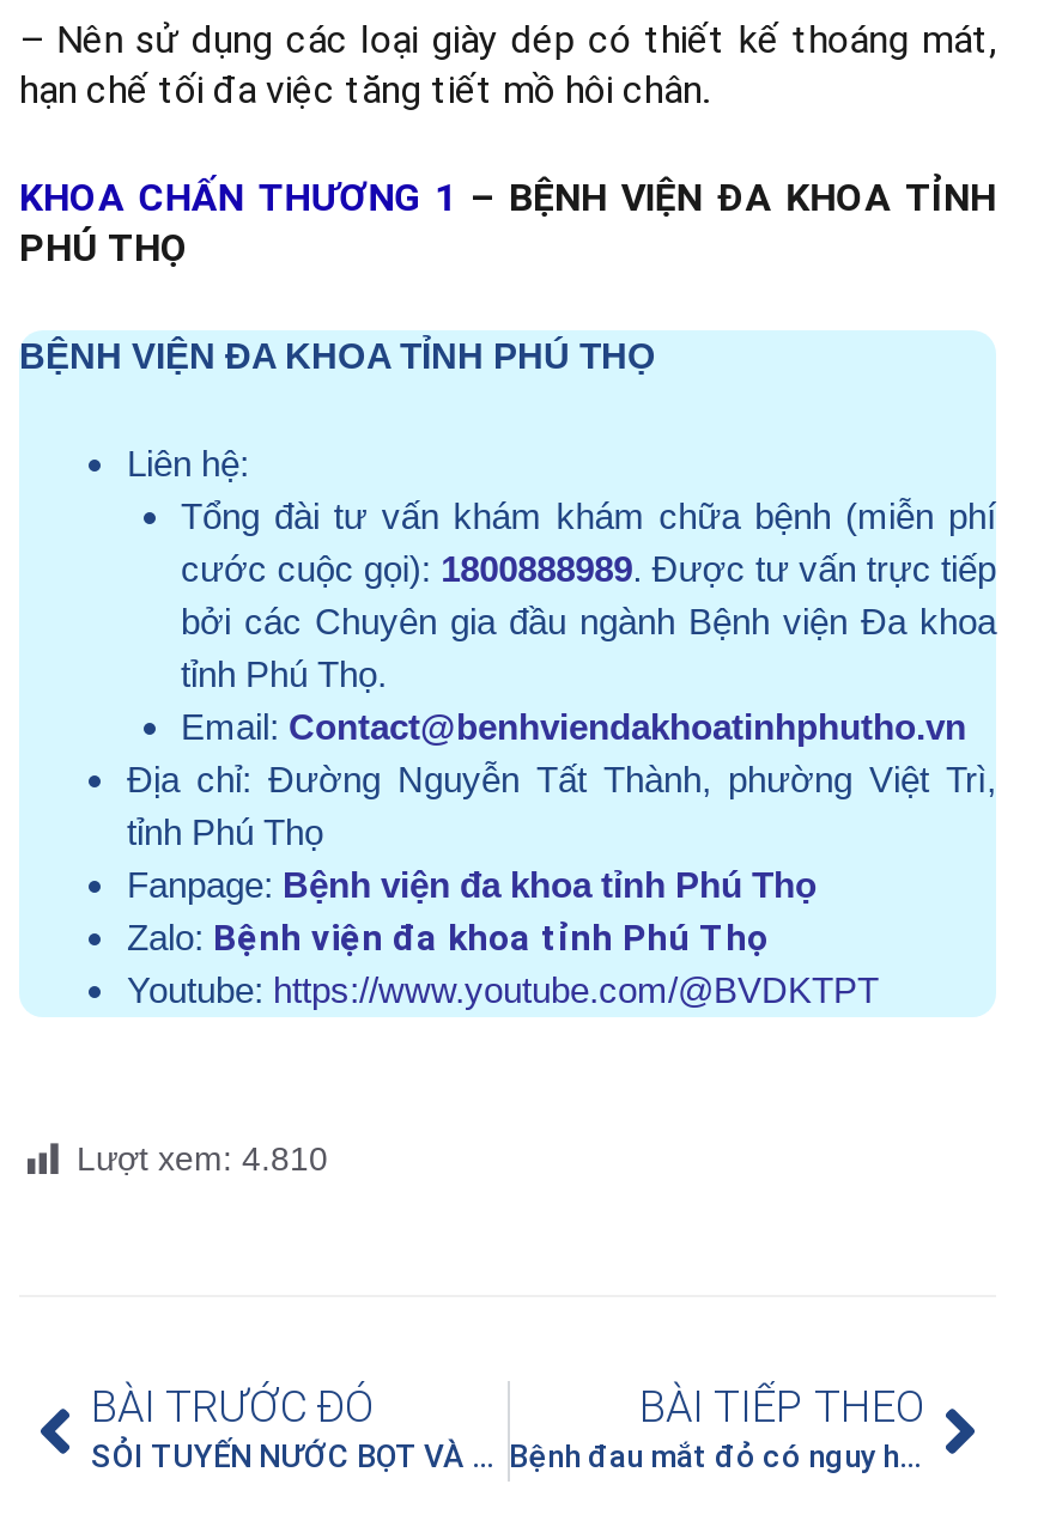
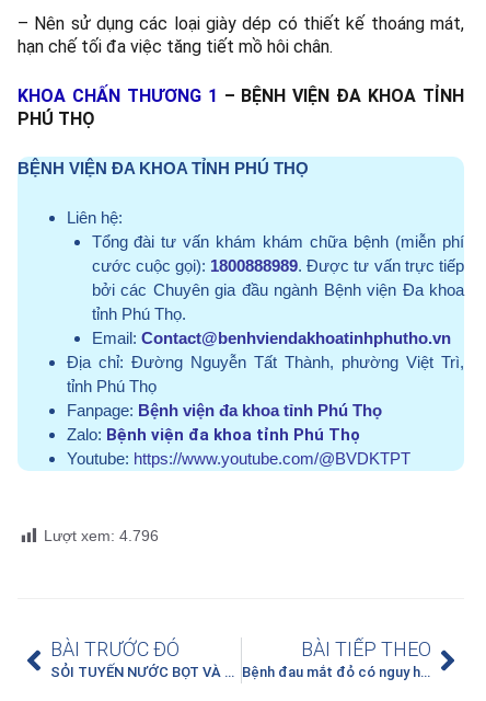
[77,1140,328,1178] Lượt xem: 4.810 -> [44,527,159,545] Lượt xem: 4.796

